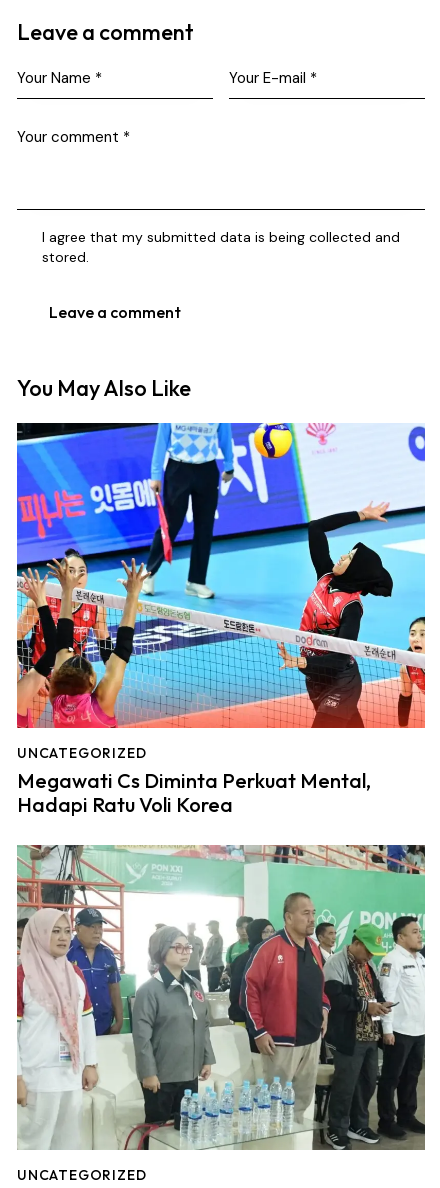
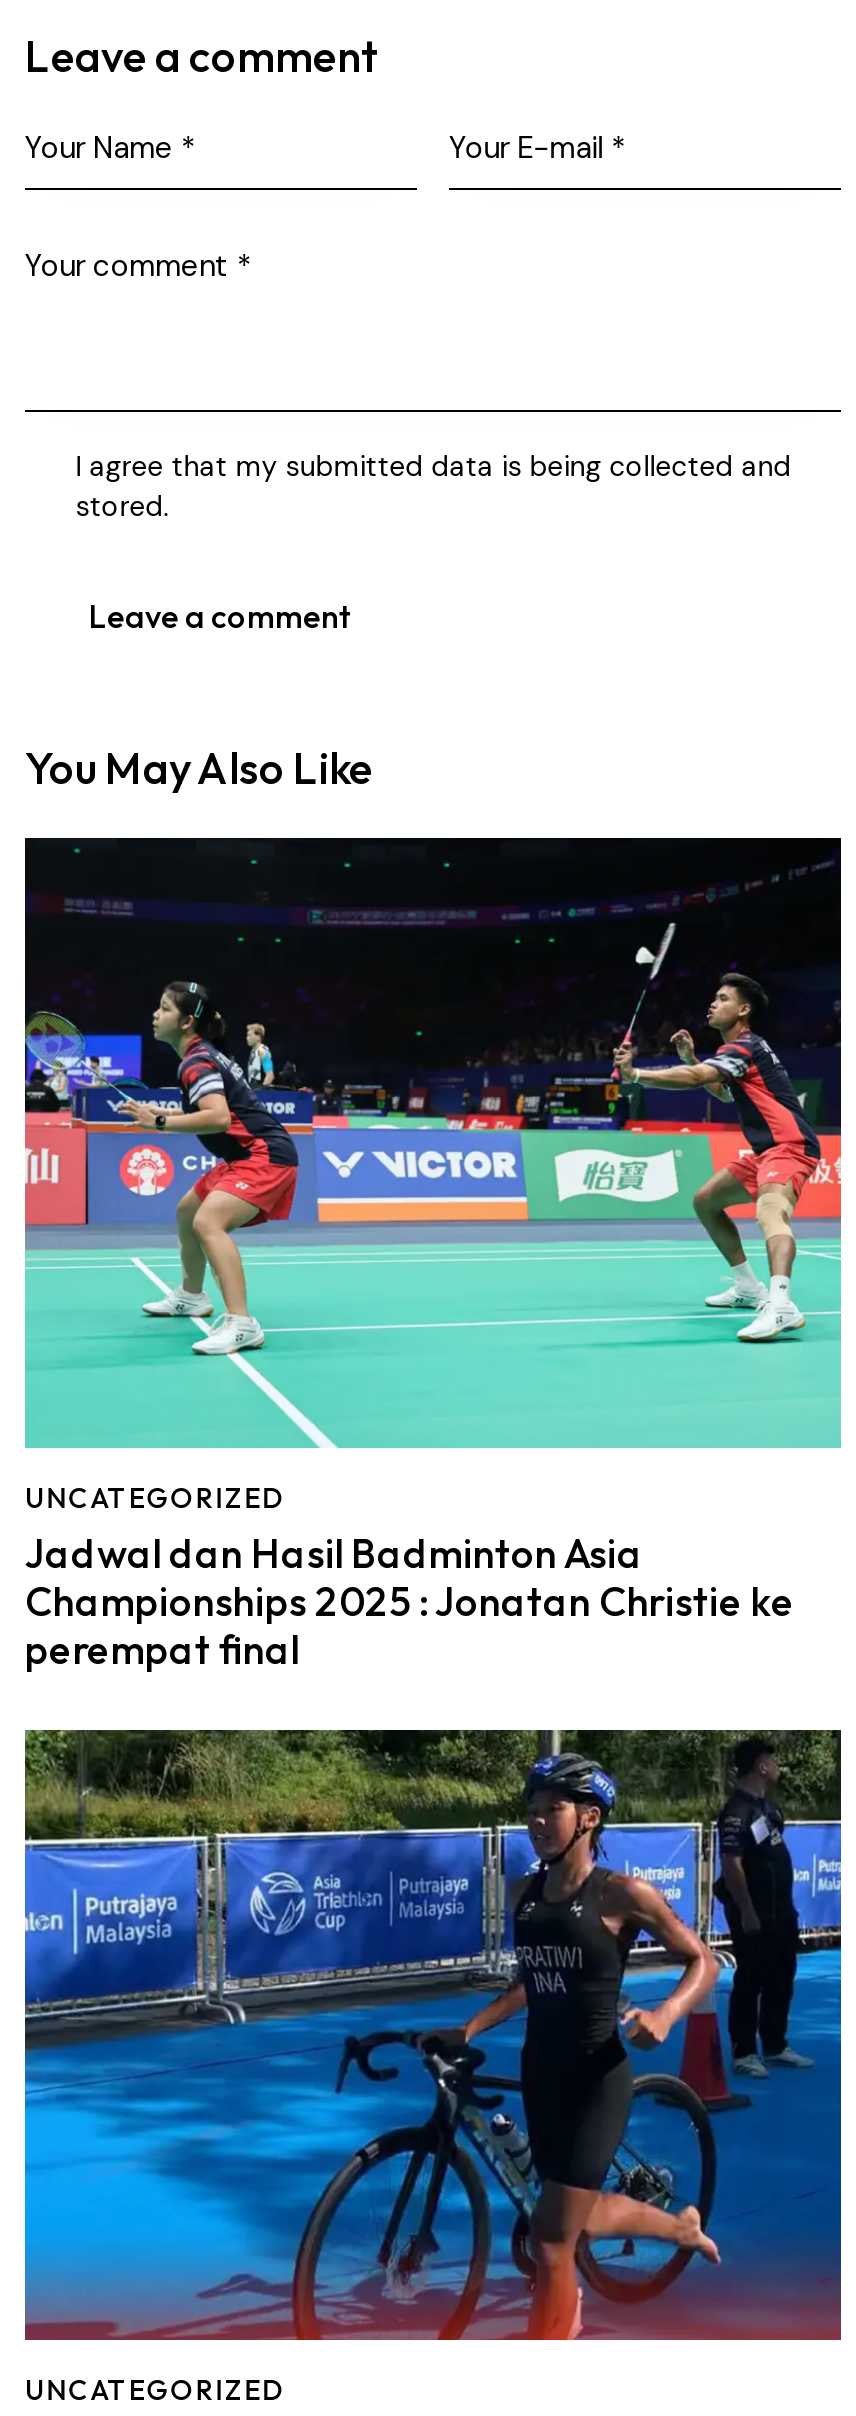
[16,422,426,817] [image] | Megawati Cs Diminta Perkuat Mental, | Hadapi Ratu Voli Korea -> [23,836,843,1674] [image] | Jadwal dan Hasil Badminton Asia | Championships 2025 : Jonatan Christie ke | perempat final
[16,844,426,1151] [image] -> [23,1728,843,2342] [image]

